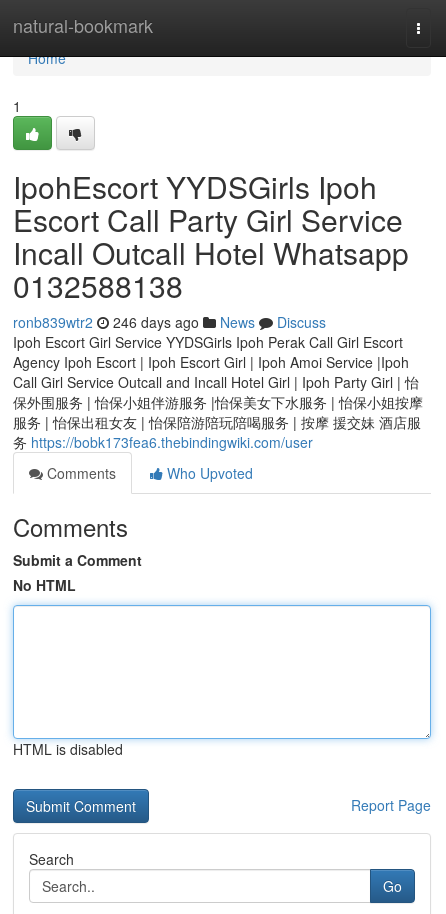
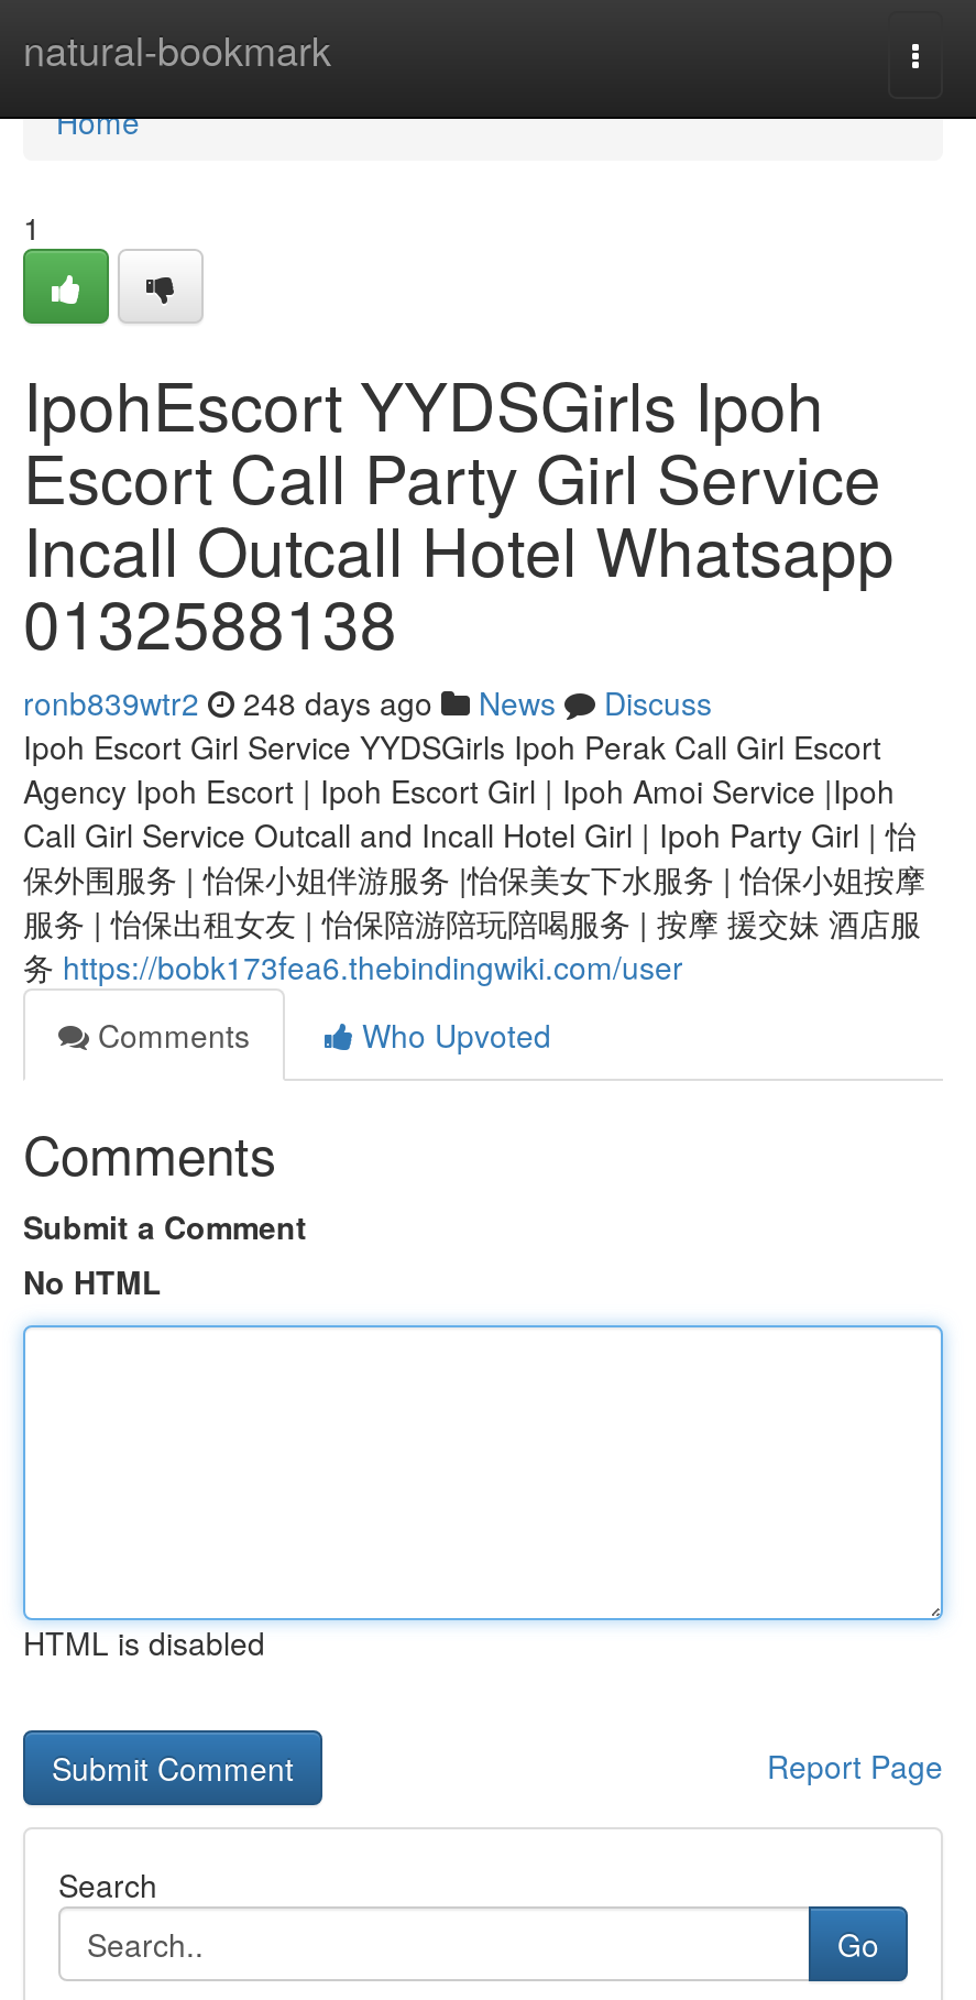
[13,312,326,332] ronb839wtr2 246 days ago News Discuss -> [23,680,712,724] ronb839wtr2 248 days ago News Discuss

